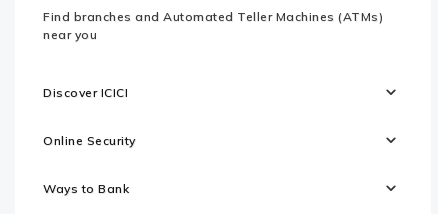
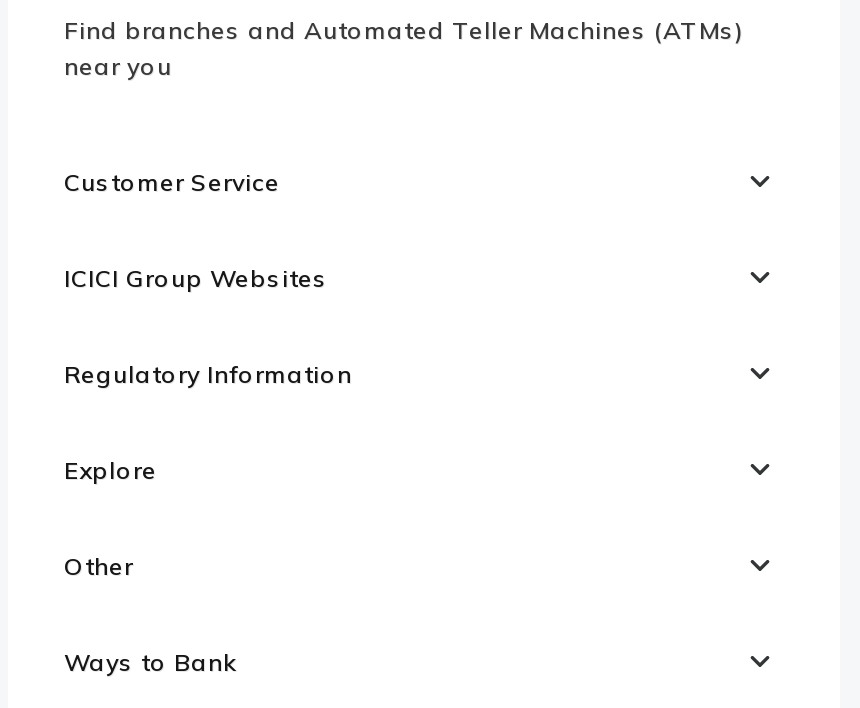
[43,84,135,147] Discover ICICI | Online Security -> [64,167,352,581] Customer Service | ICICI Group Websites | Regulatory Information | Explore | Other

